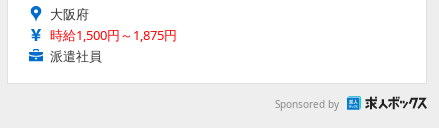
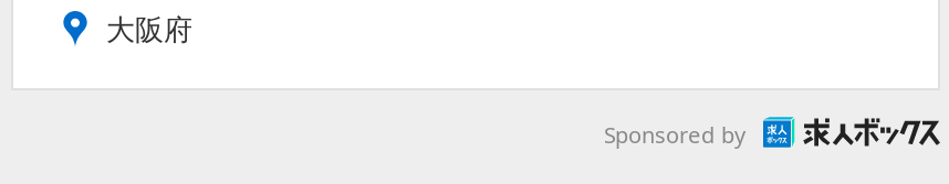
[50,26,177,65] 時給1,500円～1,875円 | 派遣社員 -> none

